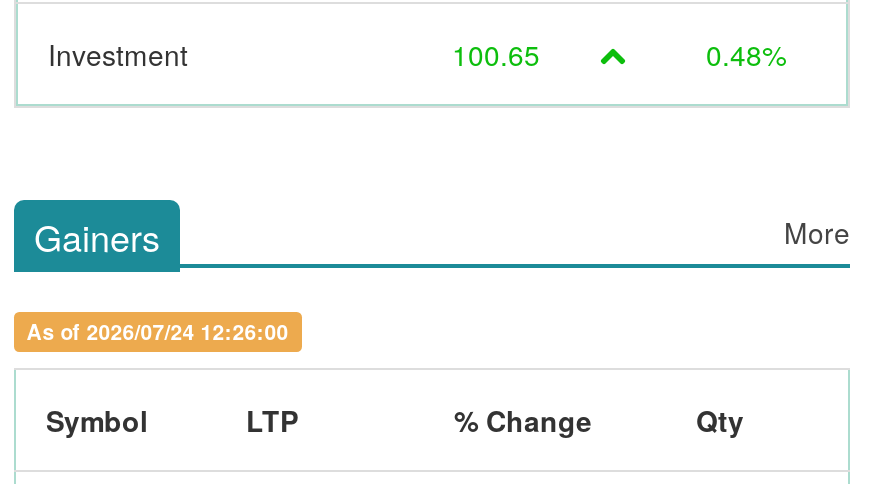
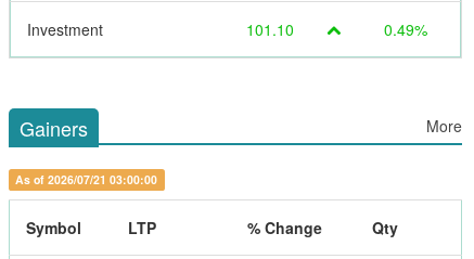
[452,34,540,74] 100.65 -> [246,19,294,40] 101.10
[706,34,786,74] 0.48% -> [384,19,427,40] 0.49%
[27,316,289,346] As of 2026/07/24 12:26:00 -> [16,171,158,188] As of 2026/07/21 03:00:00

